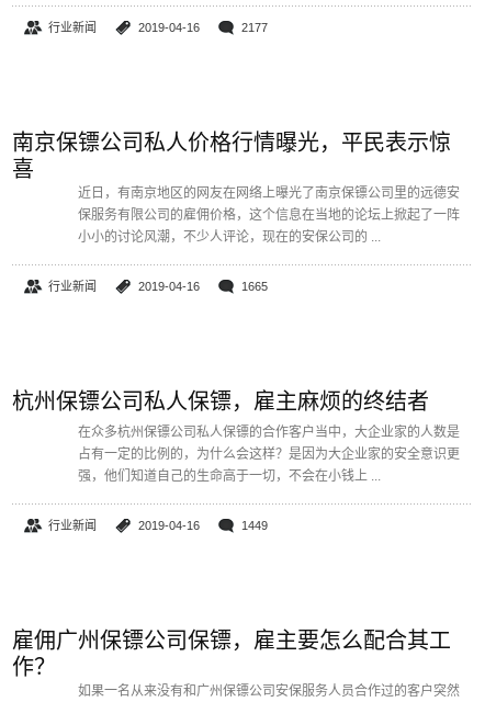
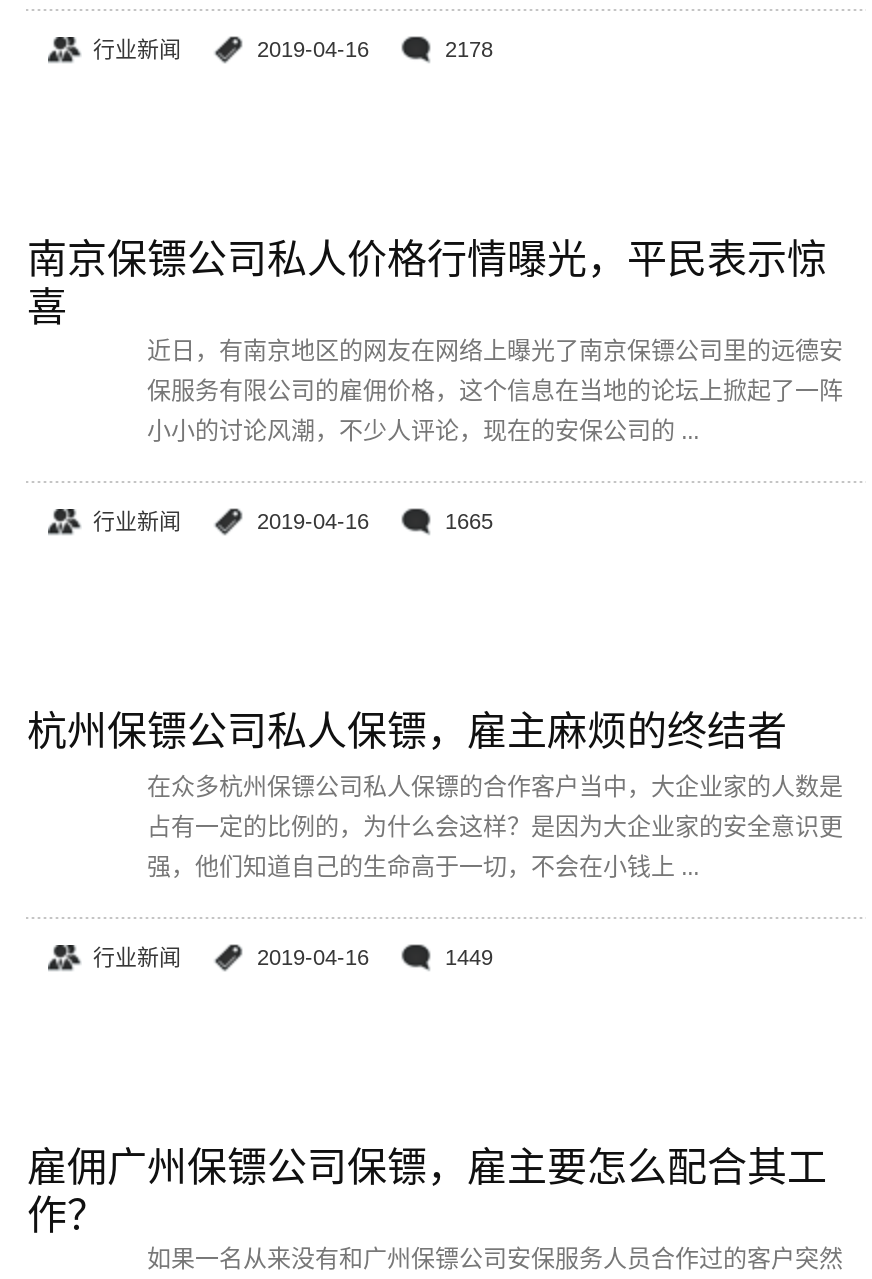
[242,21,268,34] 2177 -> [445,37,493,61] 2178

